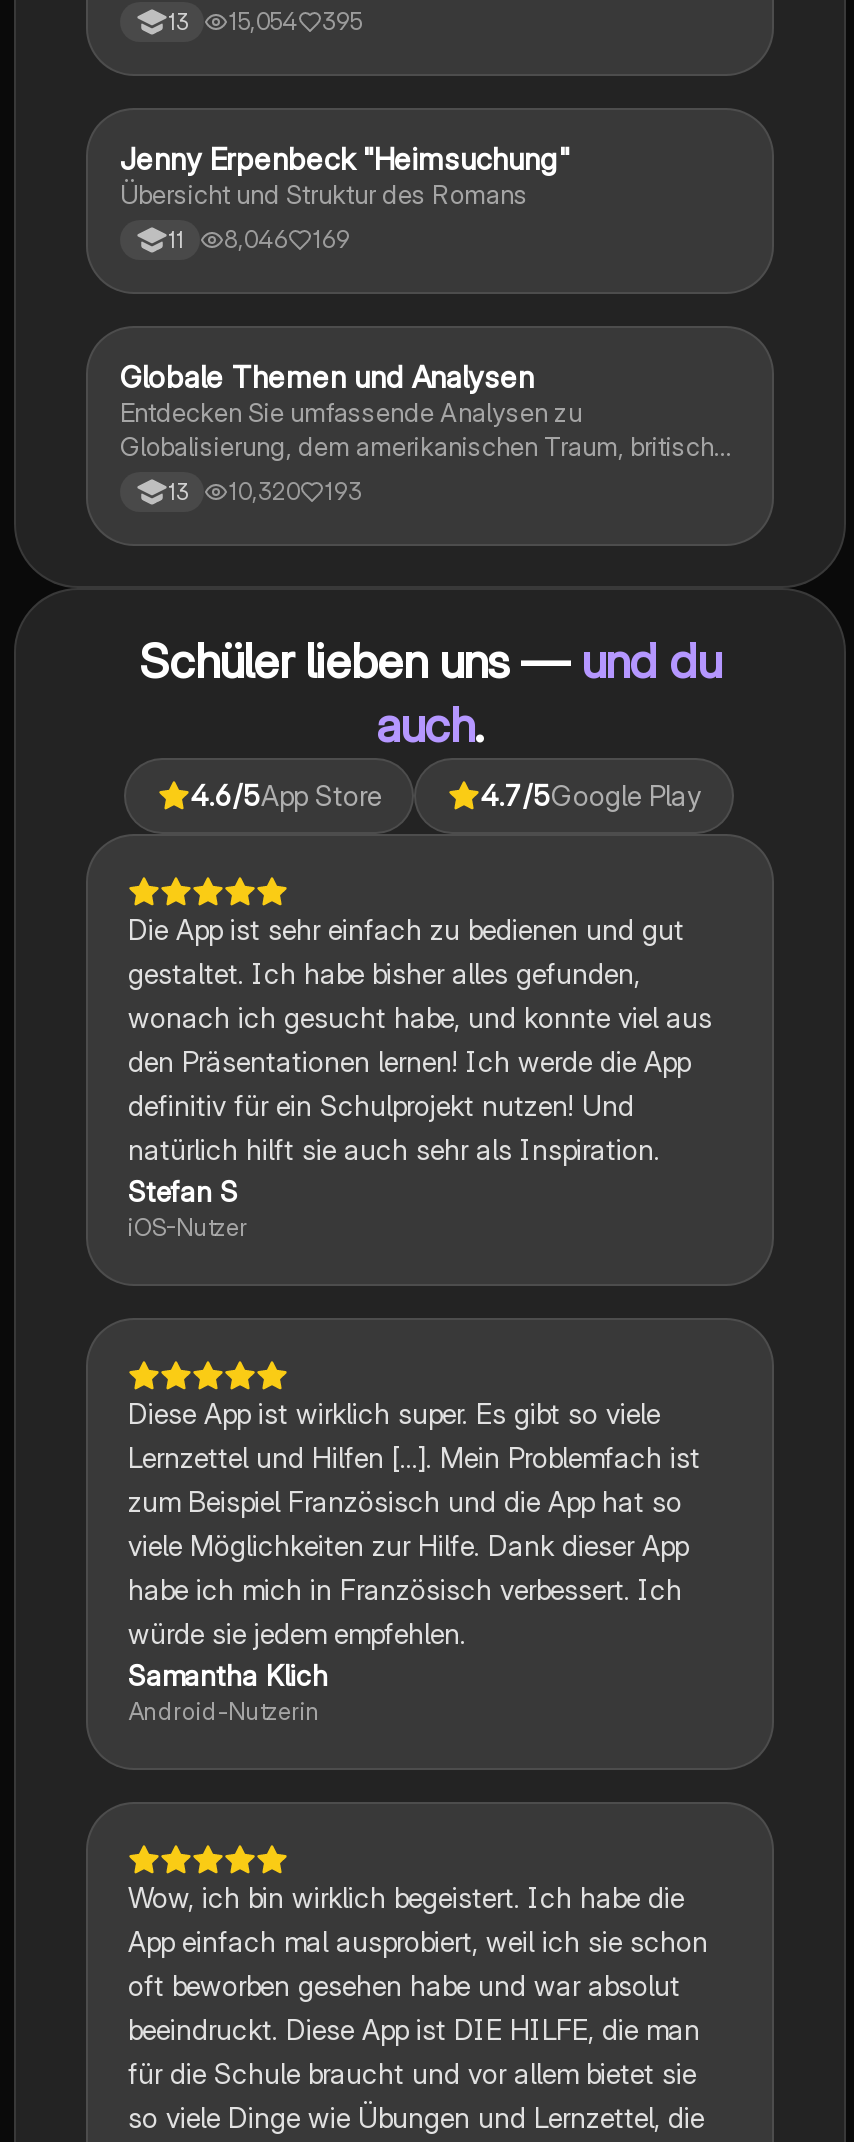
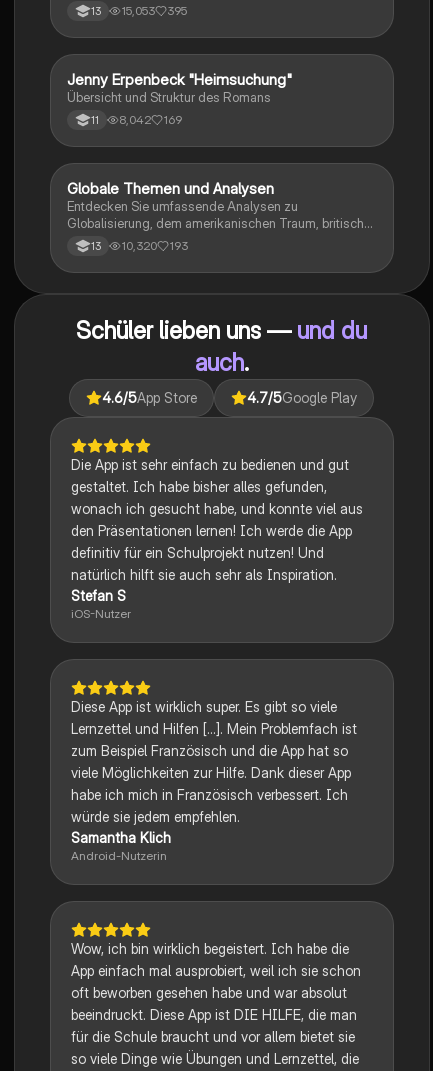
[168,6,362,36] 13 15,054 395 -> [91,3,187,18] 13 15,053 395
[168,224,350,254] 11 8,046 169 -> [91,112,182,127] 11 8,042 169

